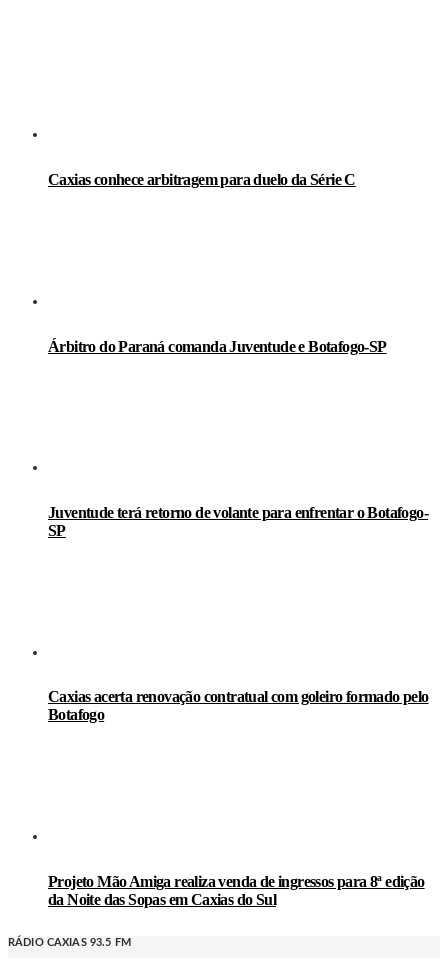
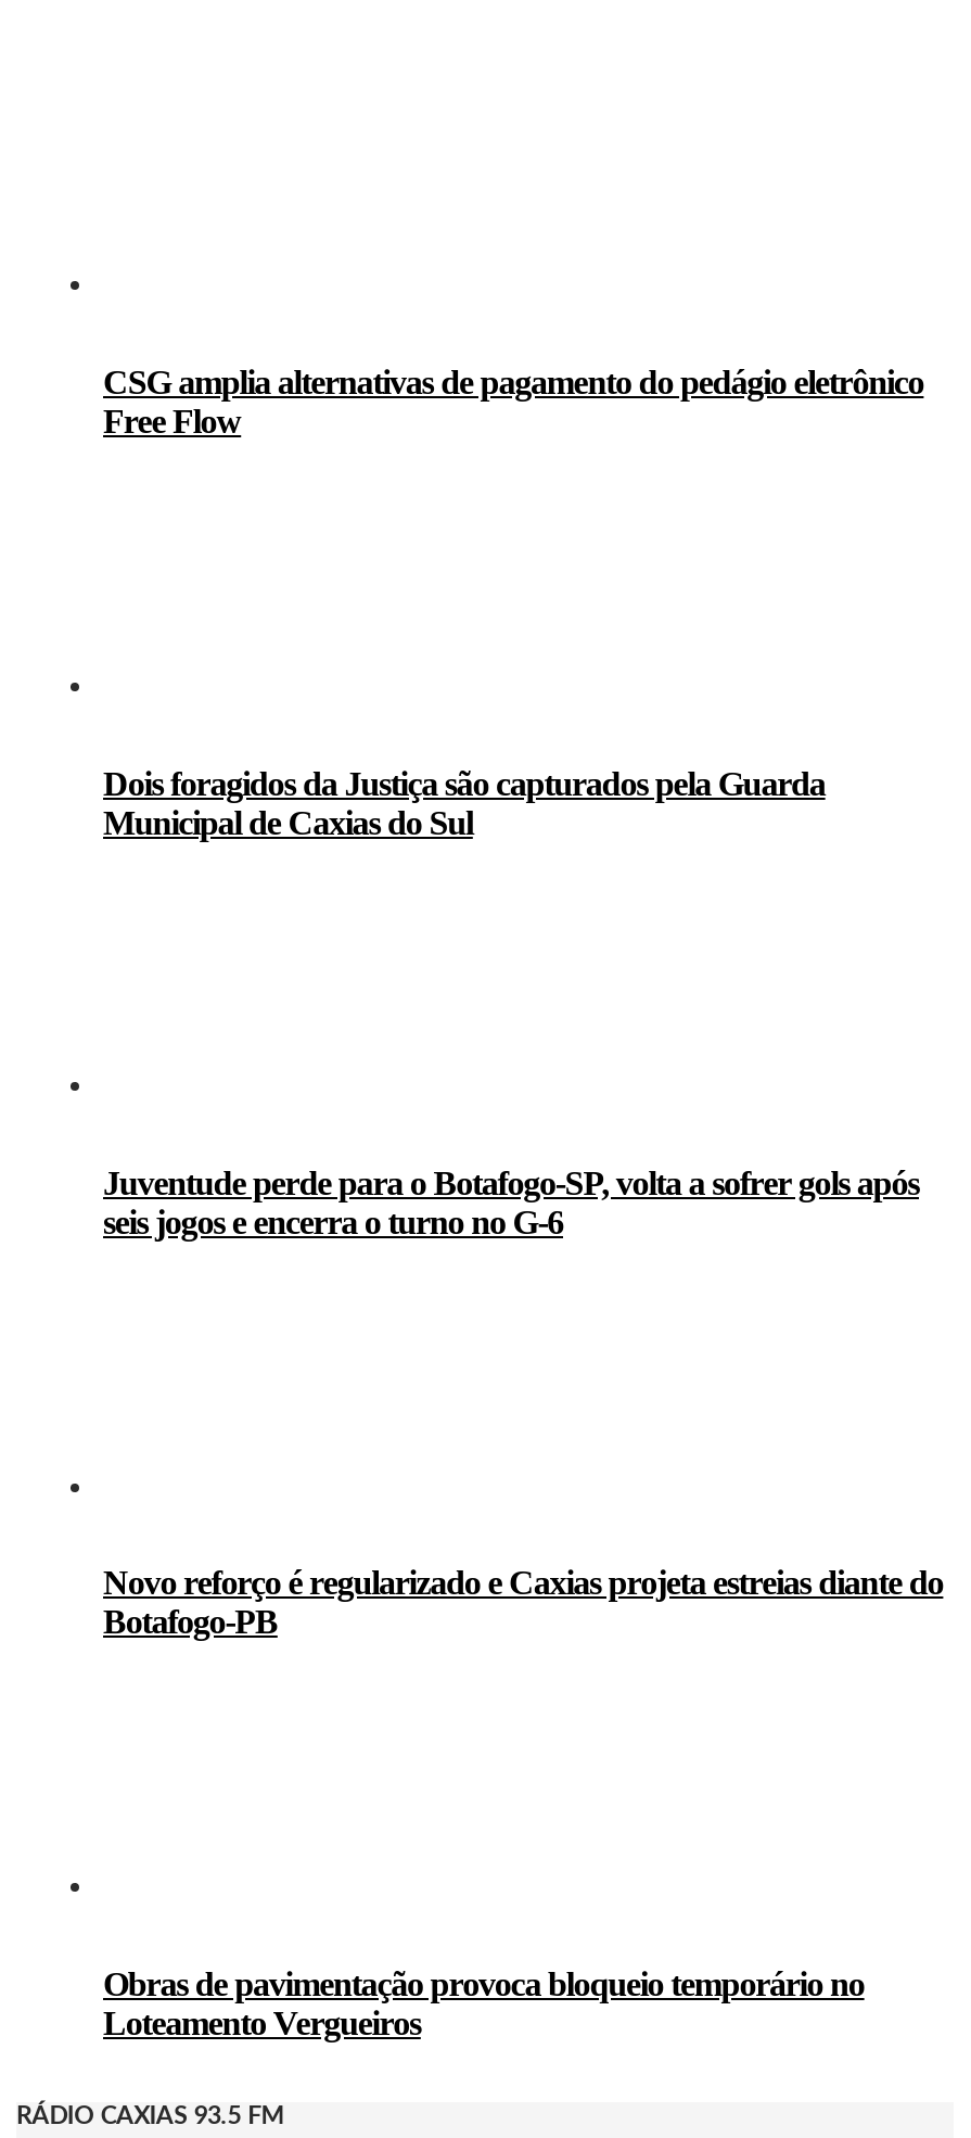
[48,171,356,188] Caxias conhece arbitragem para duelo da Série C -> [103,364,924,440] CSG amplia alternativas de pagamento do pedágio eletrônico | Free Flow
[48,337,387,354] Árbitro do Paraná comanda Juventude e Botafogo-SP -> [103,764,825,840] Dois foragidos da Justiça são capturados pela Guarda | Municipal de Caxias do Sul
[48,504,428,539] Juventude terá retorno de volante para enfrentar o Botafogo- | SP -> [103,1164,919,1240] Juventude perde para o Botafogo-SP, volta a sofrer gols após | seis jogos e encerra o turno no G-6
[48,688,429,723] Caxias acerta renovação contratual com goleiro formado pelo | Botafogo -> [103,1565,943,1641] Novo reforço é regularizado e Caxias projeta estreias diante do | Botafogo-PB
[48,873,425,908] Projeto Mão Amiga realiza venda de ingressos para 8ª edição | da Noite das Sopas em Caxias do Sul -> [103,1965,864,2041] Obras de pavimentação provoca bloqueio temporário no | Loteamento Vergueiros

